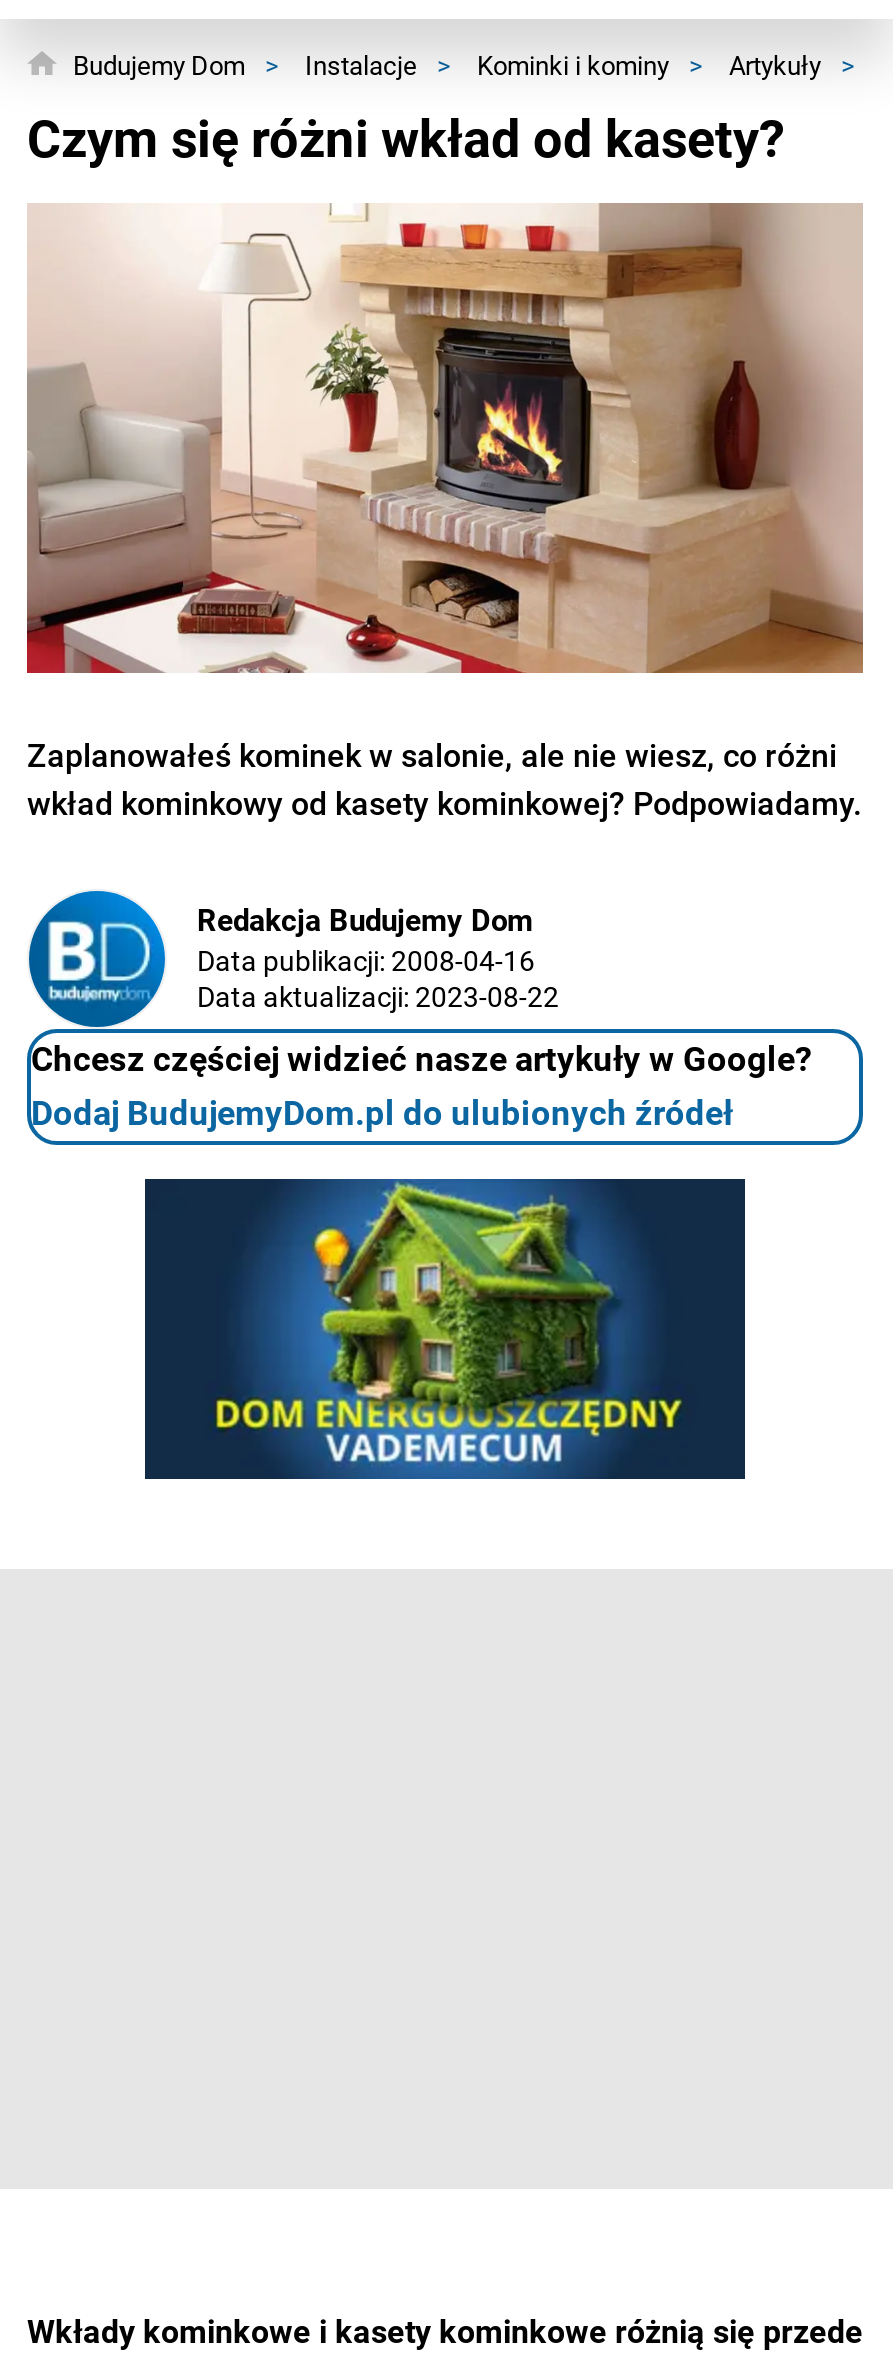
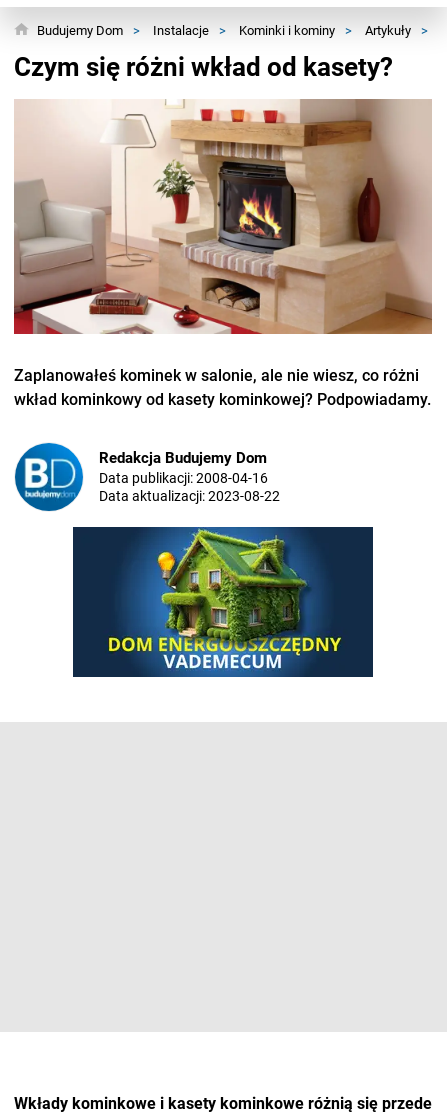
[31,1027,865,1147] [image] | Chcesz częściej widzieć nasze artykuły w Google? | Dodaj BudujemyDom.pl do ulubionych źródeł -> none

